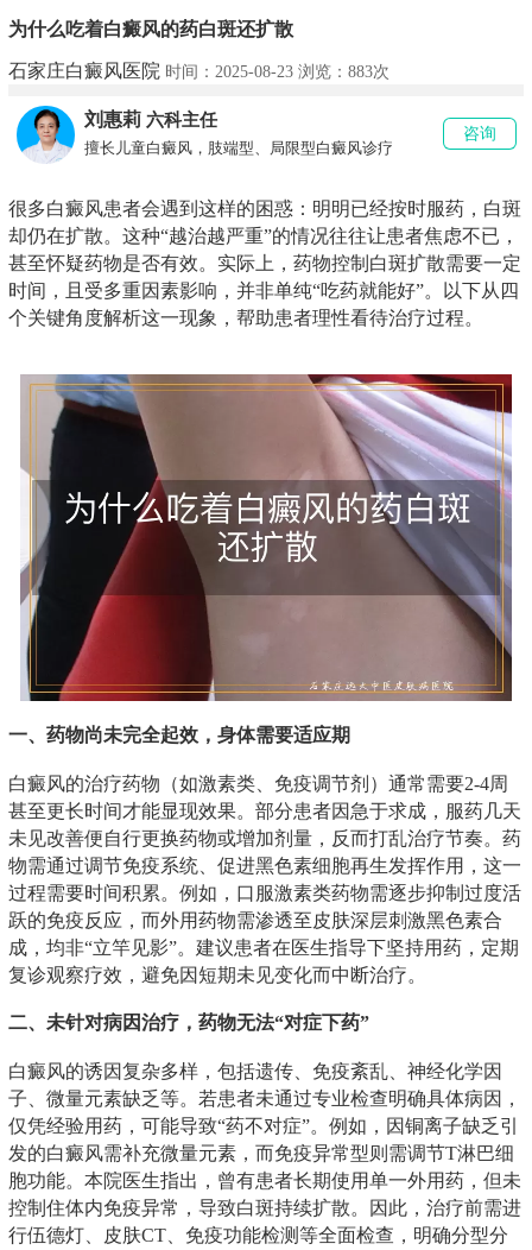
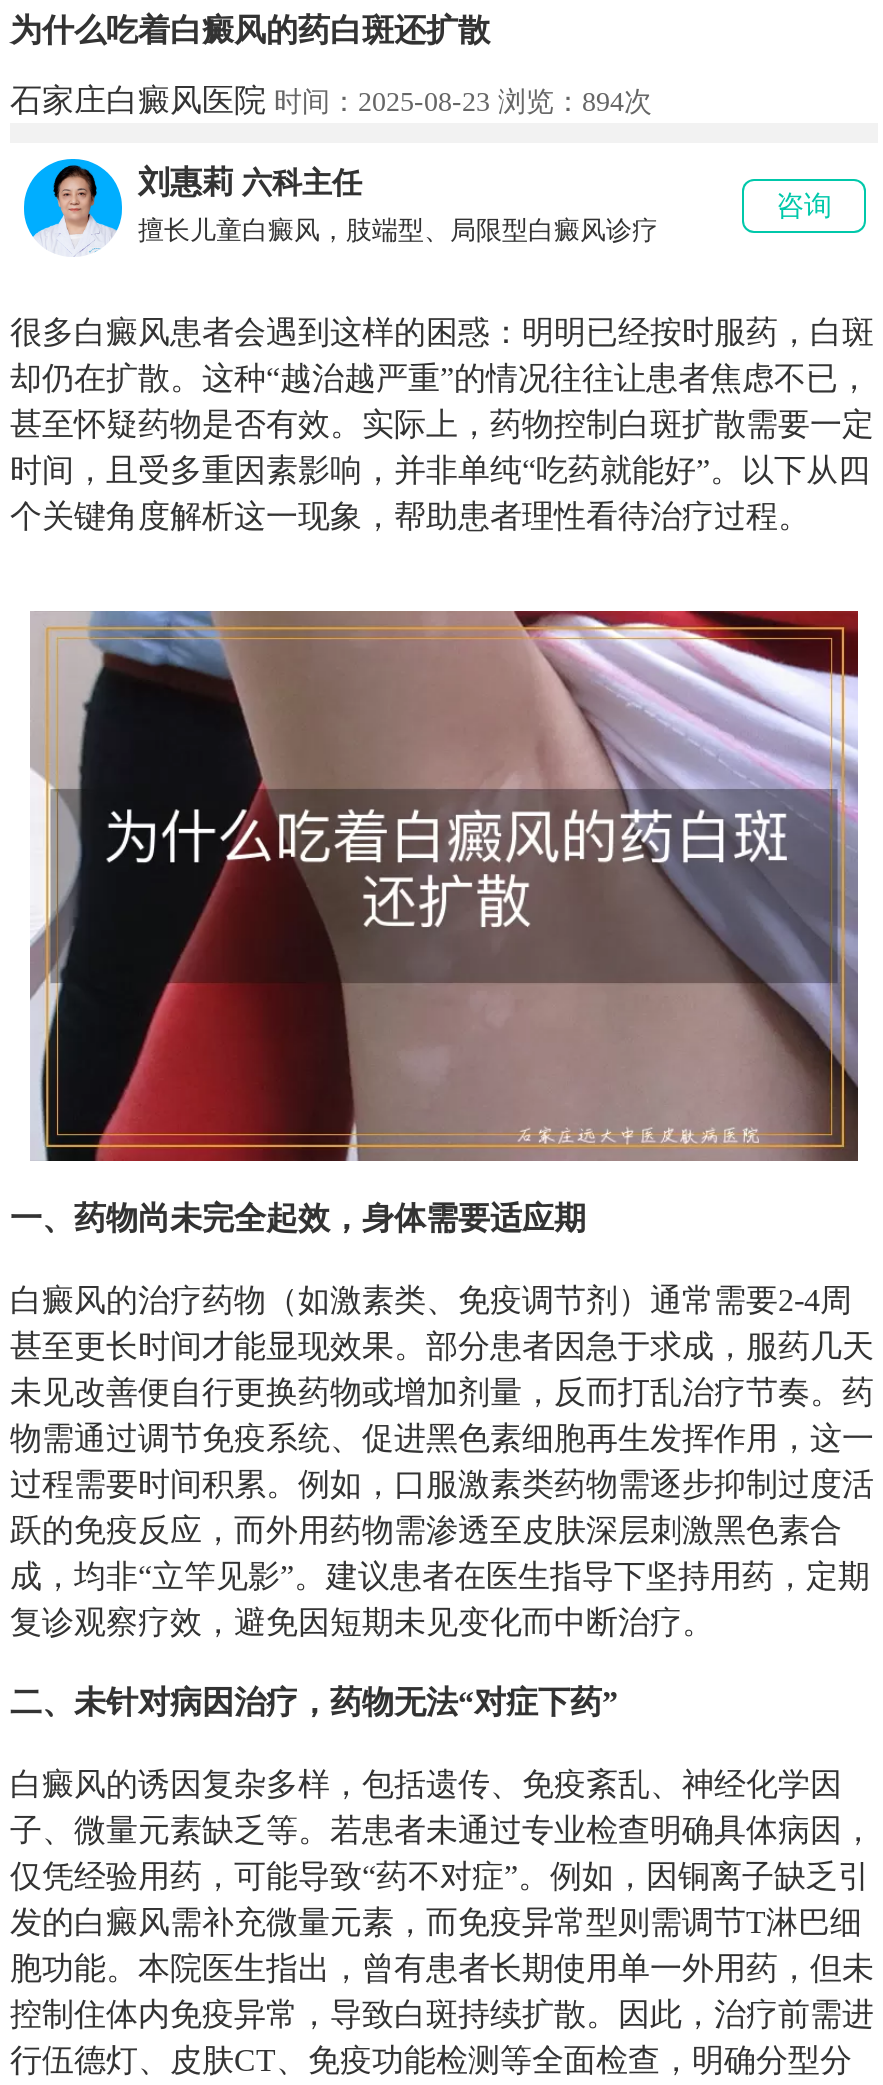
[8,61,389,81] 石家庄白癜风医院时间：2025-08-23 浏览：883次 -> [10,83,652,117] 石家庄白癜风医院时间：2025-08-23 浏览：894次

